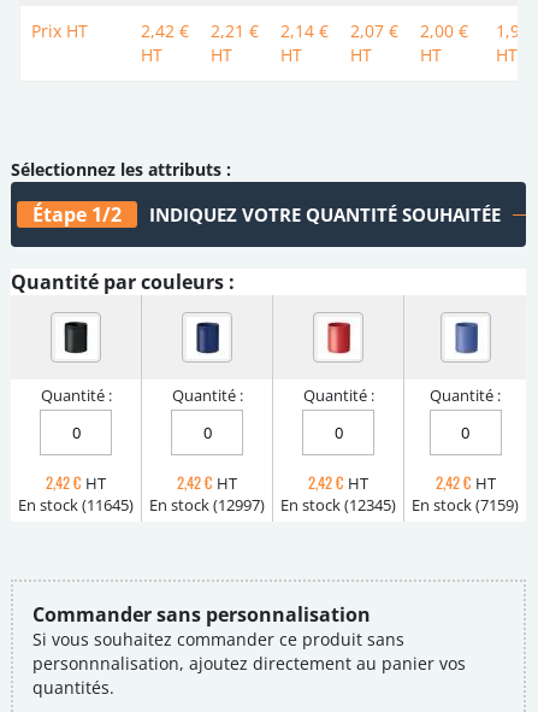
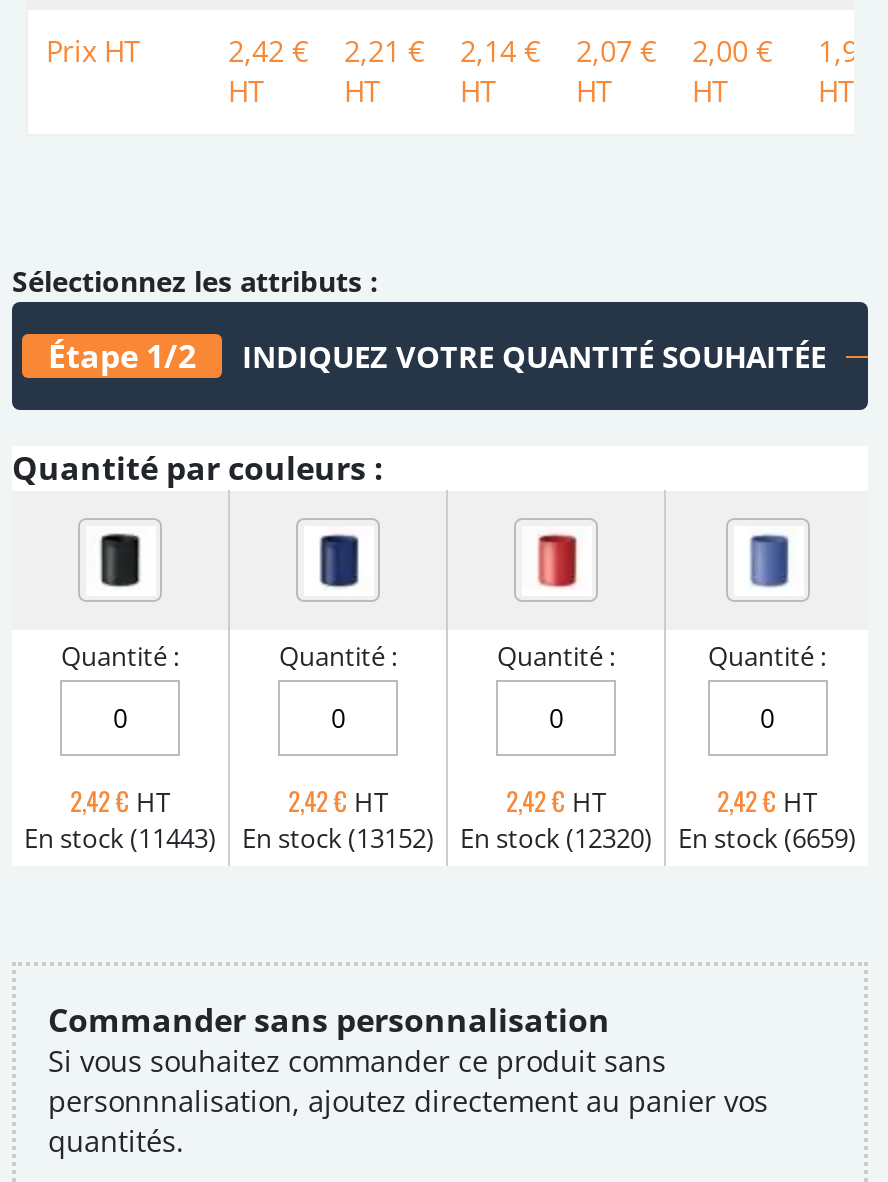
[18,494,134,516] En stock (11645) -> [24,821,216,857] En stock (11443)
[149,494,265,516] En stock (12997) -> [242,821,434,857] En stock (13152)
[280,494,396,516] En stock (12345) -> [460,821,652,857] En stock (12320)
[412,494,519,516] En stock (7159) -> [678,821,856,857] En stock (6659)

